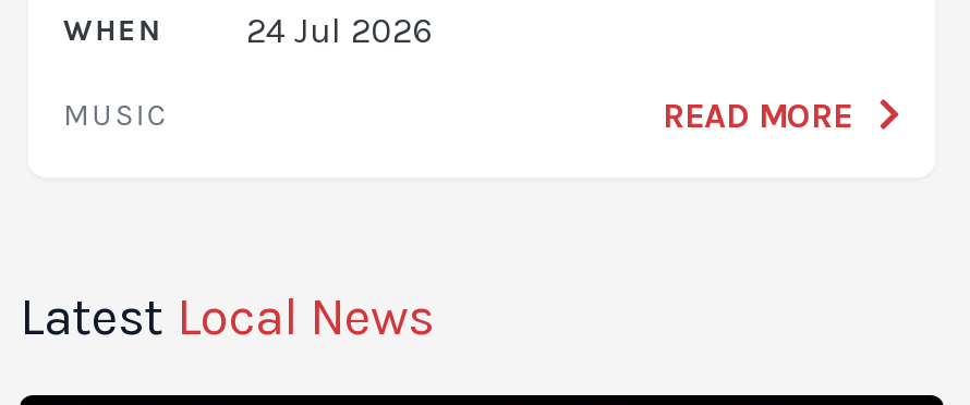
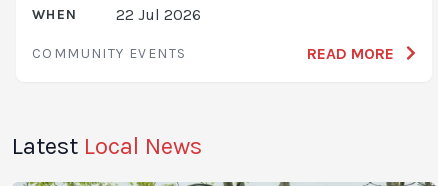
[246,10,432,51] 24 Jul 2026 -> [116,5,201,24] 22 Jul 2026
[63,97,170,134] MUSIC -> [32,45,186,62] COMMUNITY EVENTS

